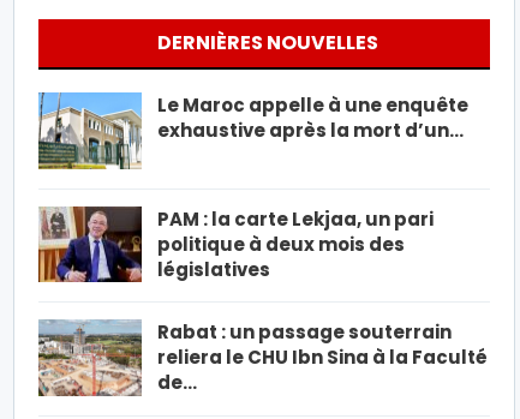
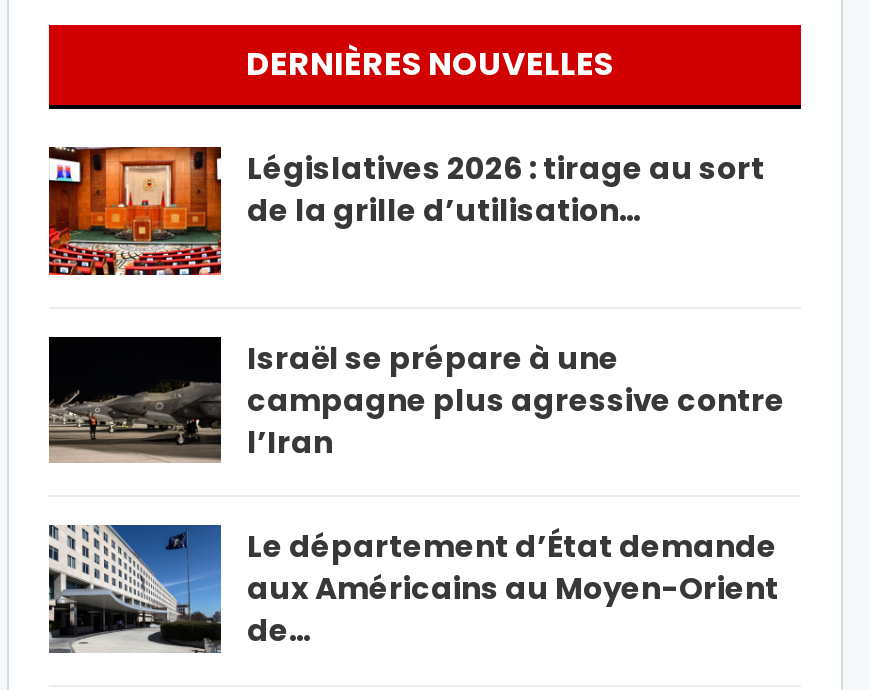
[37,91,468,170] [image] | Le Maroc appelle à une enquête | exhaustive après la mort d’un… -> [47,145,765,277] [image] | Législatives 2026 : tirage au sort | de la grille d’utilisation…
[38,205,434,283] [image] | PAM : la carte Lekjaa, un pari | politique à deux mois des | législatives -> [47,335,785,463] [image] | Israël se prépare à une | campagne plus agressive contre | l’Iran
[37,319,488,396] [image] | Rabat : un passage souterrain | reliera le CHU Ibn Sina à la Faculté -> [47,523,779,653] [image] | Le département d’État demande | aux Américains au Moyen-Orient

